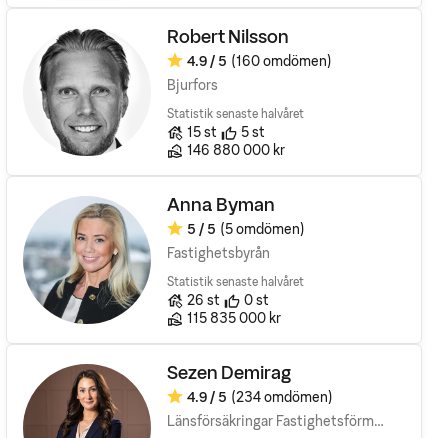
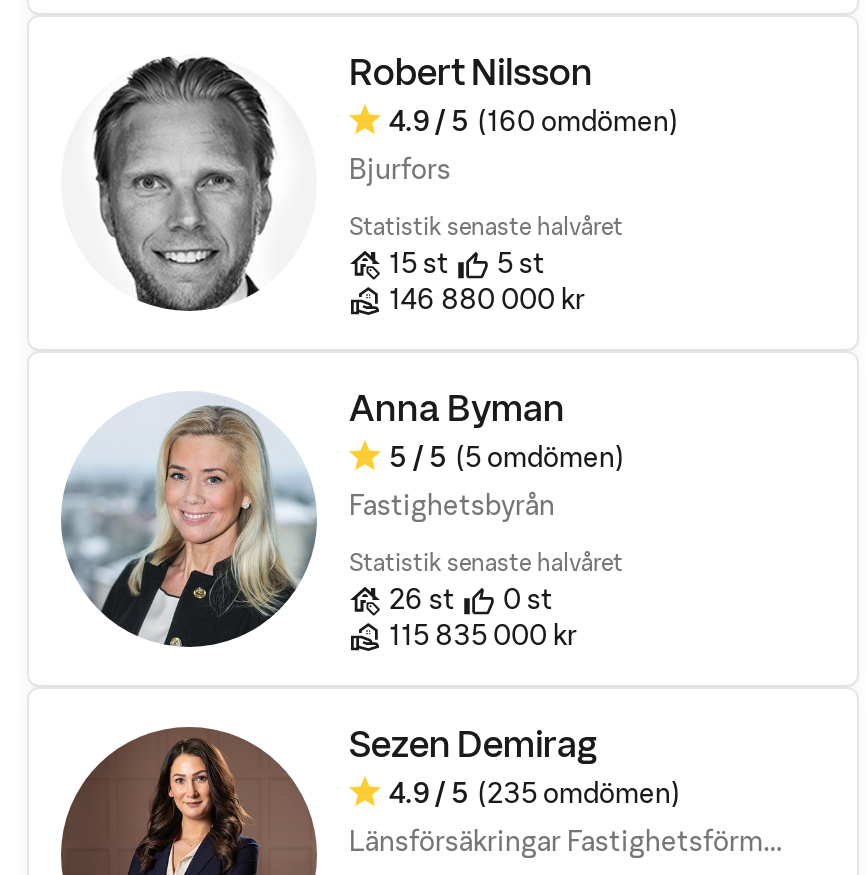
[187,388,333,406] 4.9 / 5 (234 omdömen) -> [389,775,681,811] 4.9 / 5 (235 omdömen)

